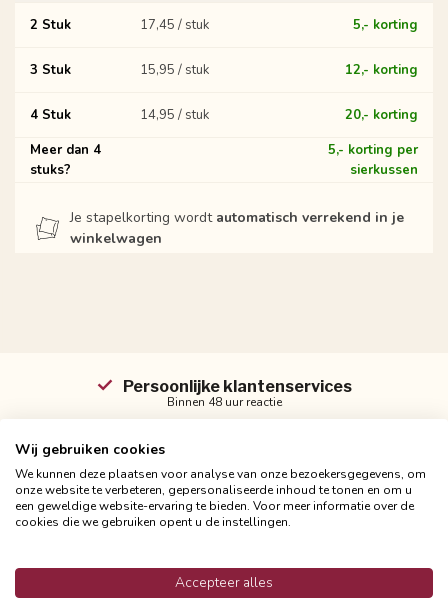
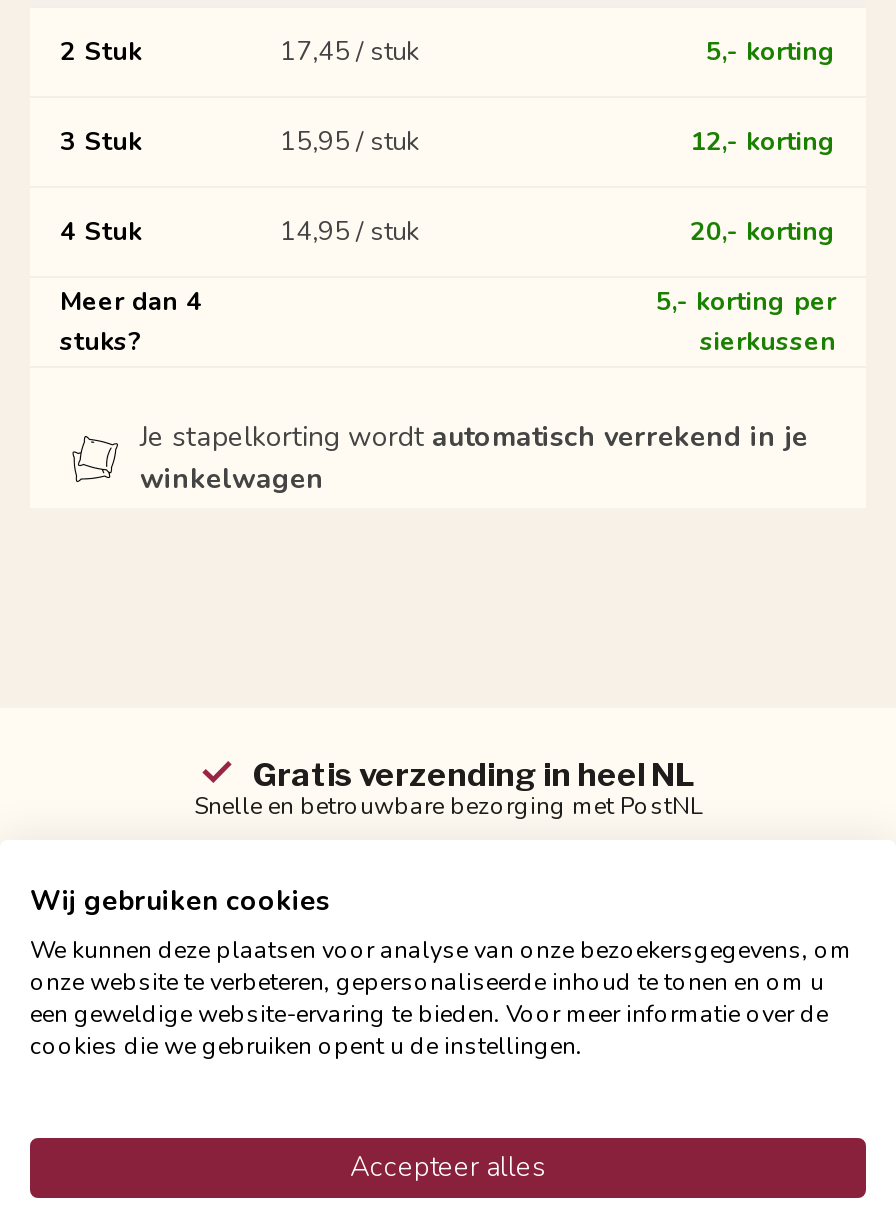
[122,377,351,410] Persoonlijke klantenservices | Binnen 48 uur reactie -> [194,756,702,822] Gratis verzending in heel NL | Snelle en betrouwbare bezorging met PostNL

